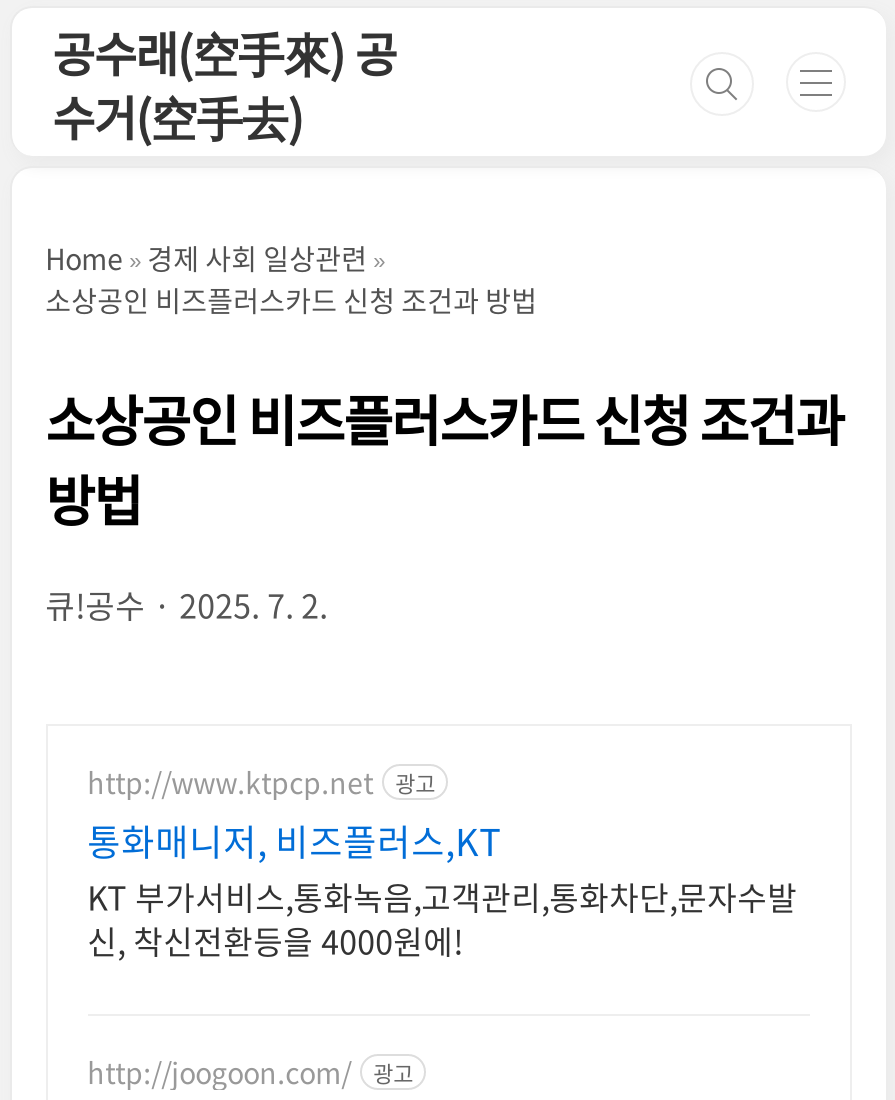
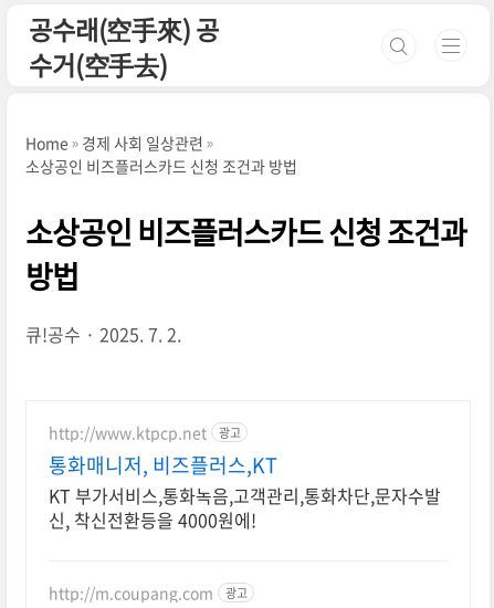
[87,1052,351,1092] http://joogoon.com/ -> [48,581,213,603] http://m.coupang.com

